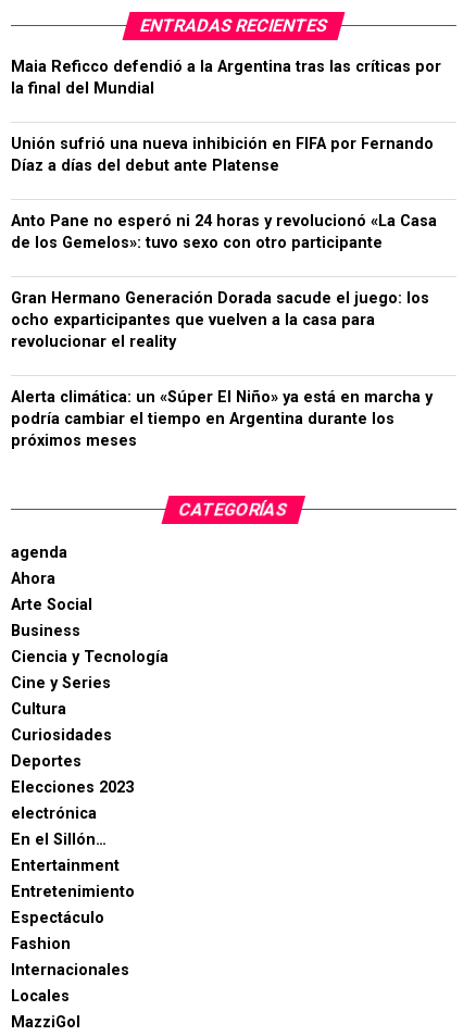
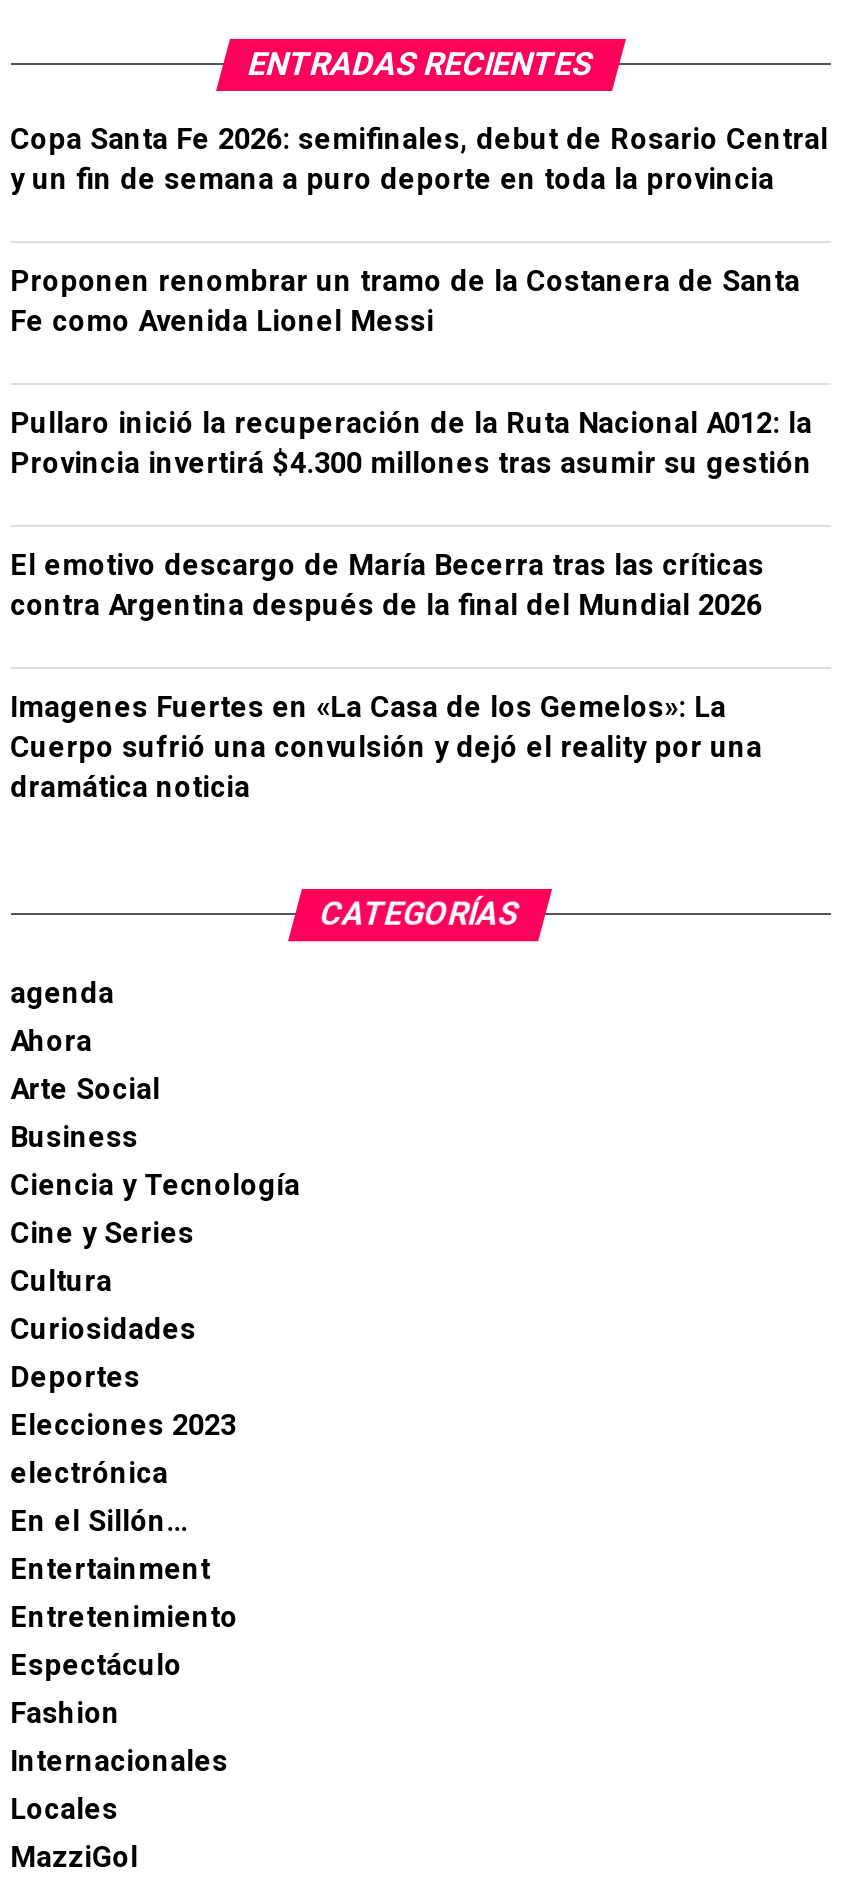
[11,58,441,98] Maia Reficco defendió a la Argentina tras las críticas por | la final del Mundial -> [10,123,828,197] Copa Santa Fe 2026: semifinales, debut de Rosario Central | y un fin de semana a puro deporte en toda la provincia
[11,135,433,175] Unión sufrió una nueva inhibición en FIFA por Fernando | Díaz a días del debut ante Platense -> [10,265,800,339] Proponen renombrar un tramo de la Costanera de Santa | Fe como Avenida Lionel Messi
[11,212,437,252] Anto Pane no esperó ni 24 horas y revolucionó «La Casa | de los Gemelos»: tuvo sexo con otro participante -> [10,407,812,481] Pullaro inició la recuperación de la Ruta Nacional A012: la | Provincia invertirá $4.300 millones tras asumir su gestión
[11,289,429,351] Gran Hermano Generación Dorada sacude el juego: los | ocho exparticipantes que vuelven a la casa para | revolucionar el reality -> [10,549,764,623] El emotivo descargo de María Becerra tras las críticas | contra Argentina después de la final del Mundial 2026
[11,388,432,450] Alerta climática: un «Súper El Niño» ya está en marcha y | podría cambiar el tiempo en Argentina durante los | próximos meses -> [10,691,762,805] Imagenes Fuertes en «La Casa de los Gemelos»: La | Cuerpo sufrió una convulsión y dejó el reality por una | dramática noticia

